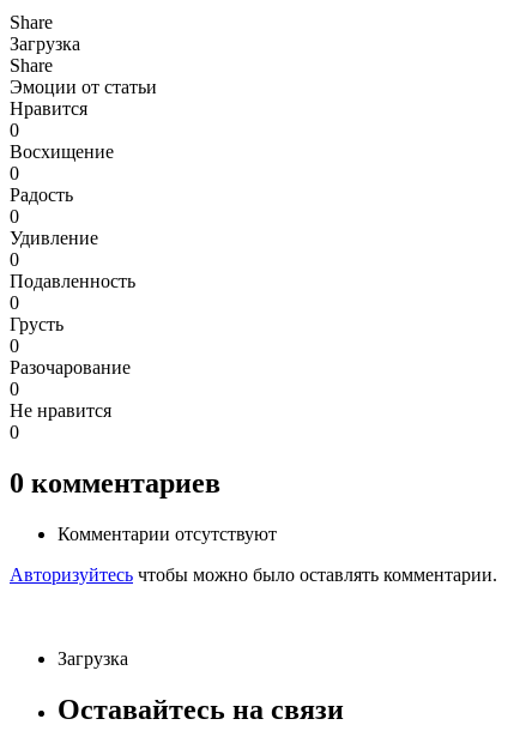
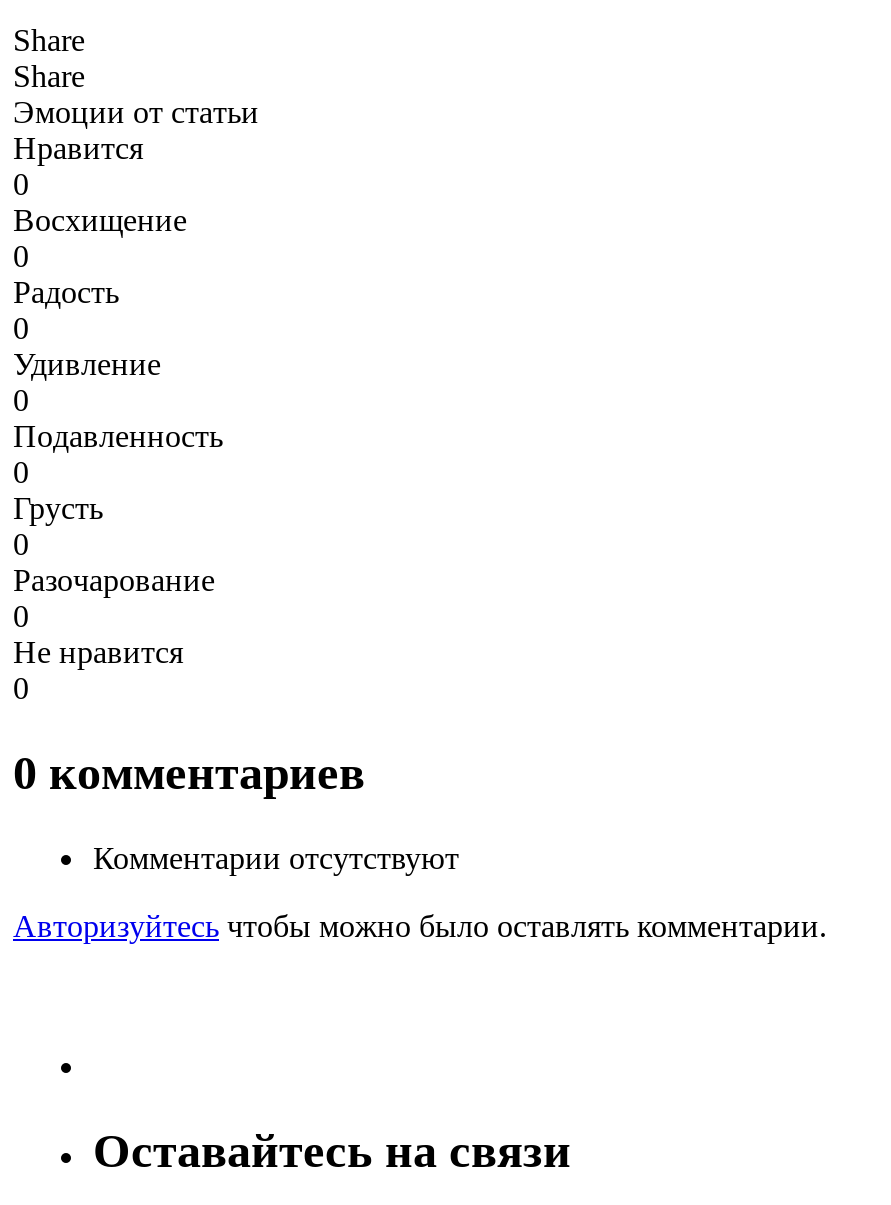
[10,33,80,54] Загрузка -> none
[58,648,128,668] Загрузка -> none

